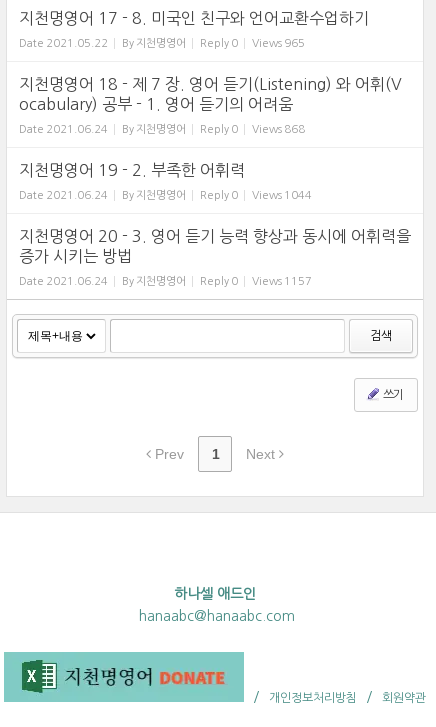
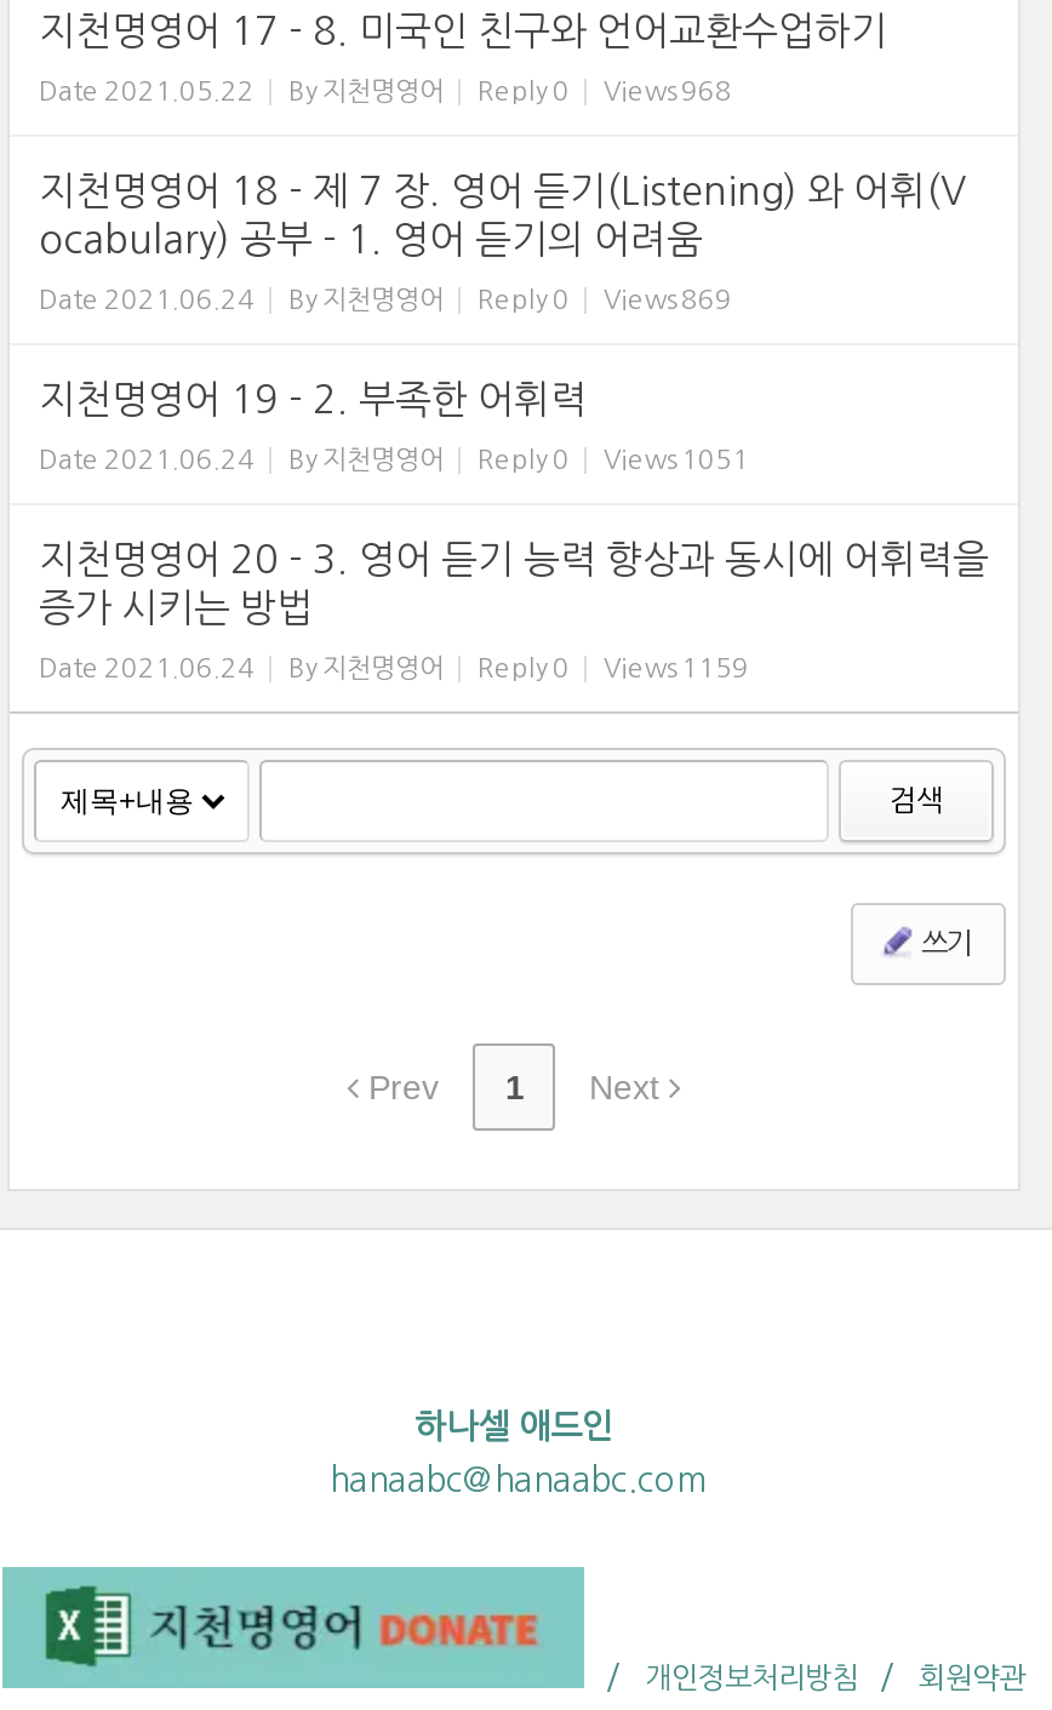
[19,38,305,49] Date 2021.05.22 By 지천명영어 Reply 0 Views 965 -> [39,79,732,105] Date 2021.05.22 By 지천명영어 Reply 0 Views 968
[19,124,305,135] Date 2021.06.24 By 지천명영어 Reply 0 Views 868 -> [39,287,732,314] Date 2021.06.24 By 지천명영어 Reply 0 Views 869
[19,190,312,201] Date 2021.06.24 By 지천명영어 Reply 0 Views 1044 -> [39,447,749,474] Date 2021.06.24 By 지천명영어 Reply 0 Views 1051
[19,276,312,287] Date 2021.06.24 By 지천명영어 Reply 0 Views 1157 -> [39,656,749,682] Date 2021.06.24 By 지천명영어 Reply 0 Views 1159

